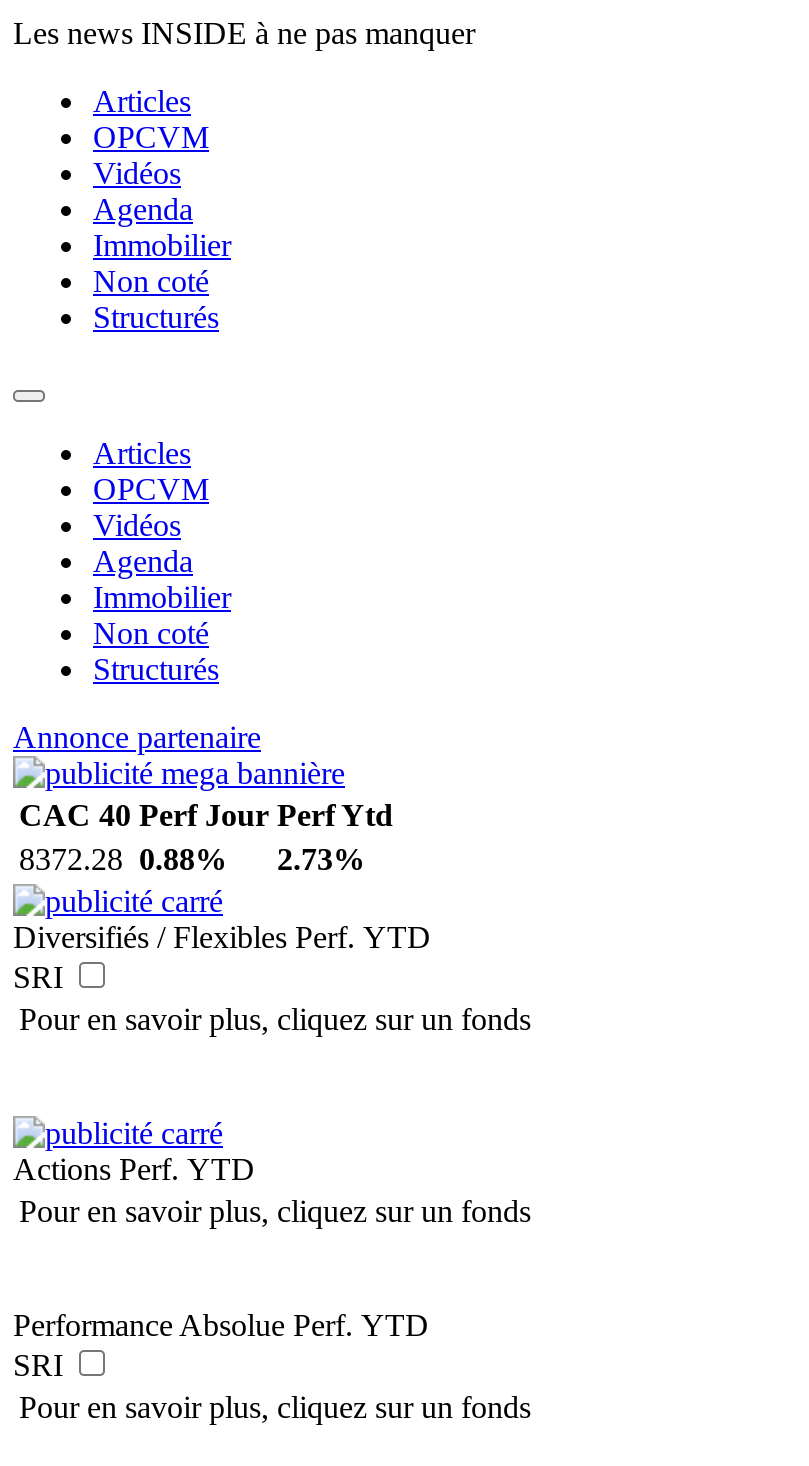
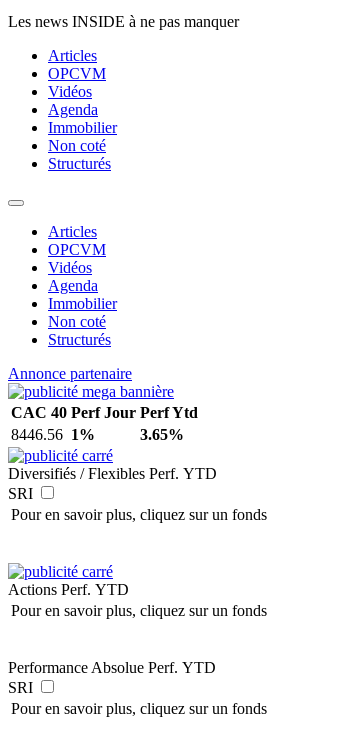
[19,842,227,876] 8372.28 0.88% -> [11,426,95,443] 8446.56 1%
[277,842,365,876] 2.73% -> [140,426,184,443] 3.65%

